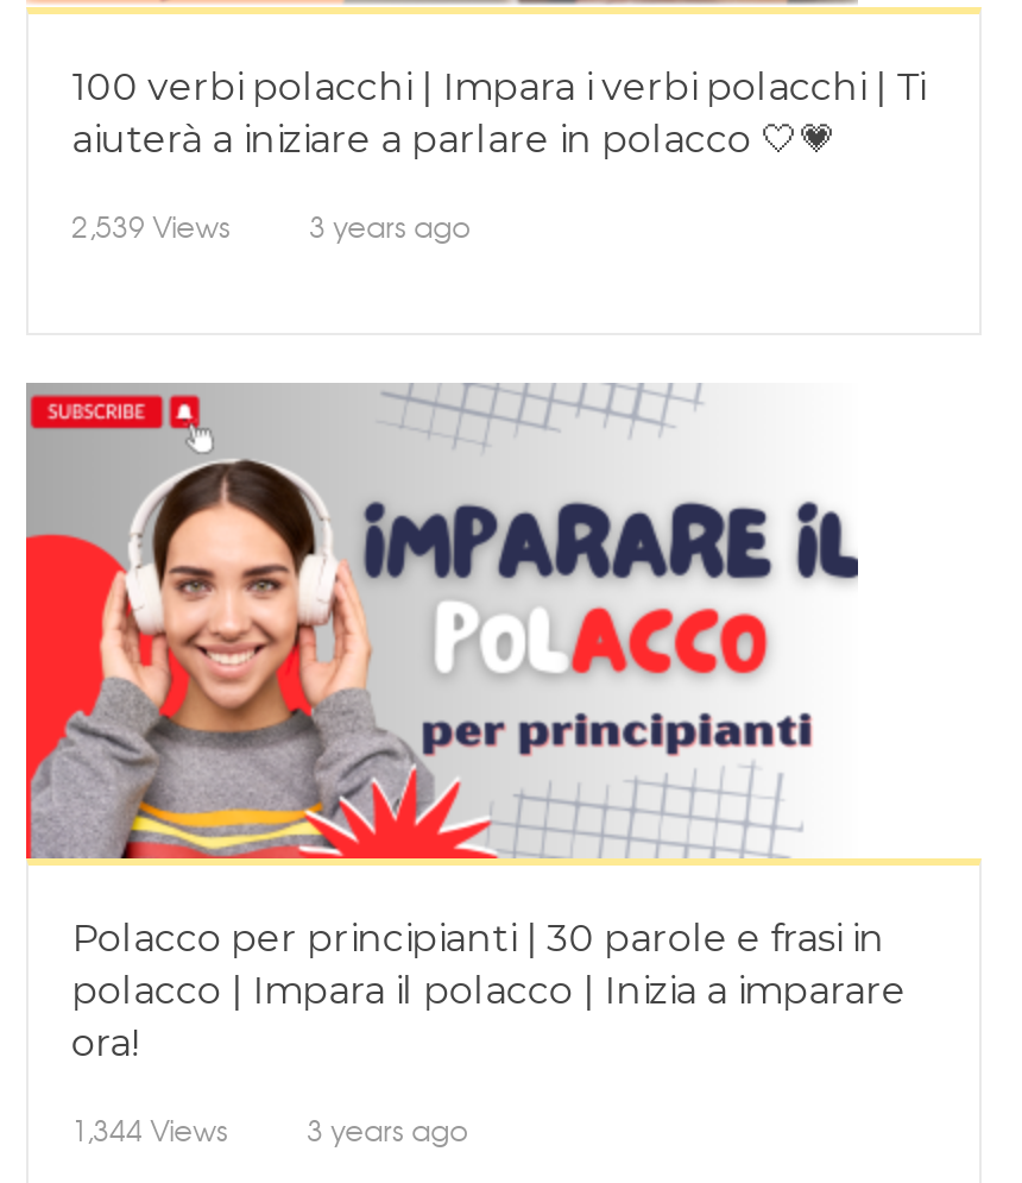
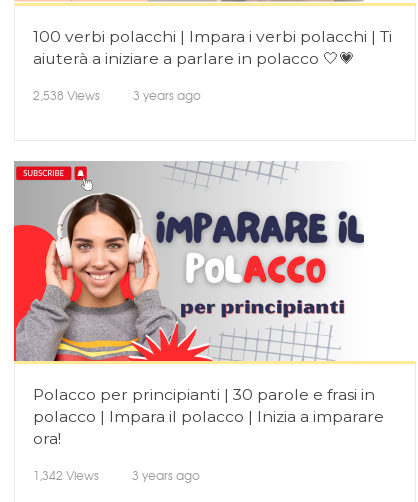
[72,204,471,246] 2,539 Views 3 years ago -> [33,86,201,104] 2,538 Views 3 years ago
[72,1107,468,1150] 1,344 Views 3 years ago -> [33,466,200,484] 1,342 Views 3 years ago

